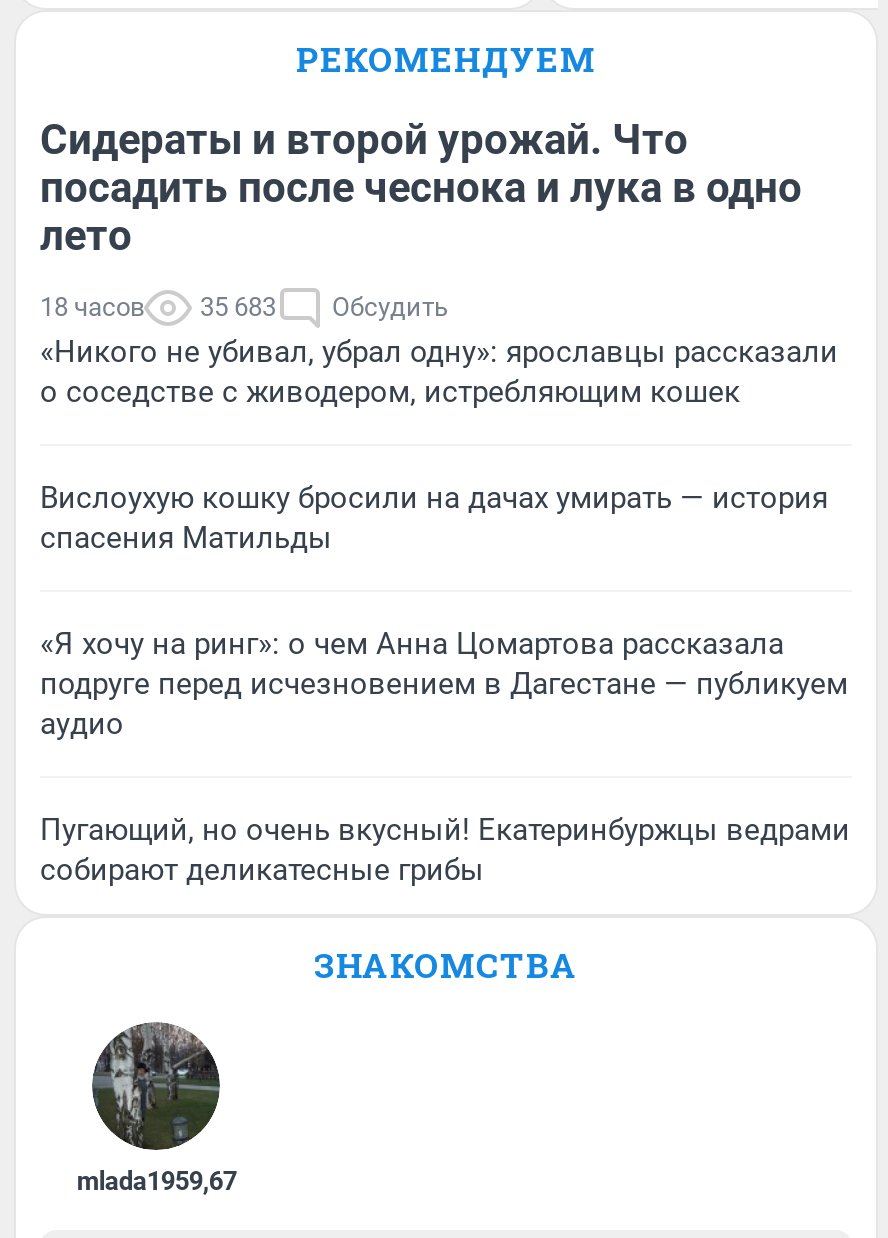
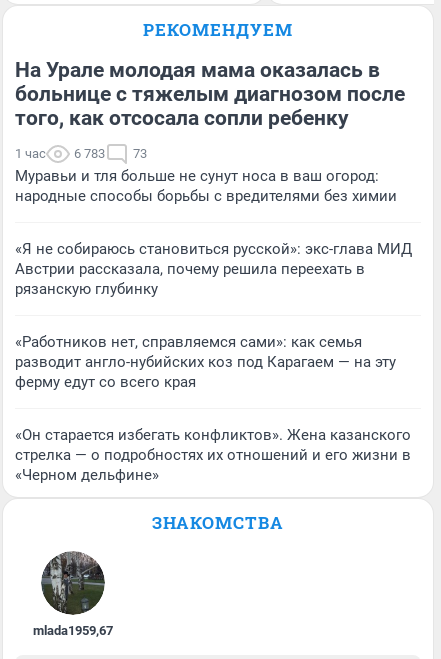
[40,115,802,259] Сидераты и второй урожай. Что | посадить после чеснока и лука в одно | лето -> [15,58,405,130] На Урале молодая мама оказалась в | больнице с тяжелым диагнозом после | того, как отсосала сопли ребенку
[40,291,838,409] 18 часов | 35 683 | Обсудить | «Никого не убивал, убрал одну»: ярославцы рассказали | о соседстве с живодером, истребляющим кошек -> [15,146,397,205] 1 час | 6 783 | 73 | Муравьи и тля больше не сунут носа в ваш огород: | народные способы борьбы с вредителями без химии
[40,479,828,555] Вислоухую кошку бросили на дачах умирать — история | спасения Матильды -> [15,240,412,298] «Я не собираюсь становиться русской»: экс-глава МИД | Австрии рассказала, почему решила переехать в | рязанскую глубинку
[40,625,848,741] «Я хочу на ринг»: о чем Анна Цомартова рассказала | подруге перед исчезновением в Дагестане — публикуем | аудио -> [15,333,396,391] «Работников нет, справляемся сами»: как семья | разводит англо-нубийских коз под Карагаем — на эту | ферму едут со всего края
[40,811,850,887] Пугающий, но очень вкусный! Екатеринбуржцы ведрами | собирают деликатесные грибы -> [15,426,411,484] «Он старается избегать конфликтов». Жена казанского | стрелка — о подробностях их отношений и его жизни в | «Черном дельфине»

